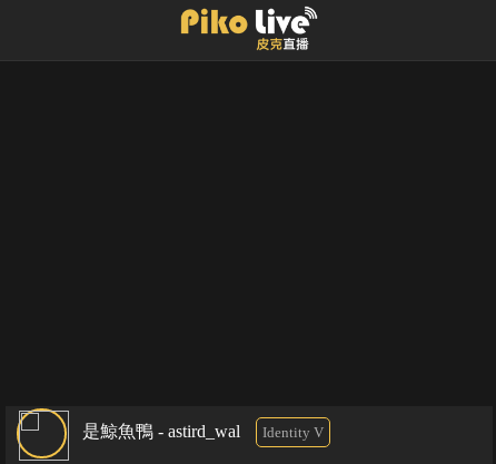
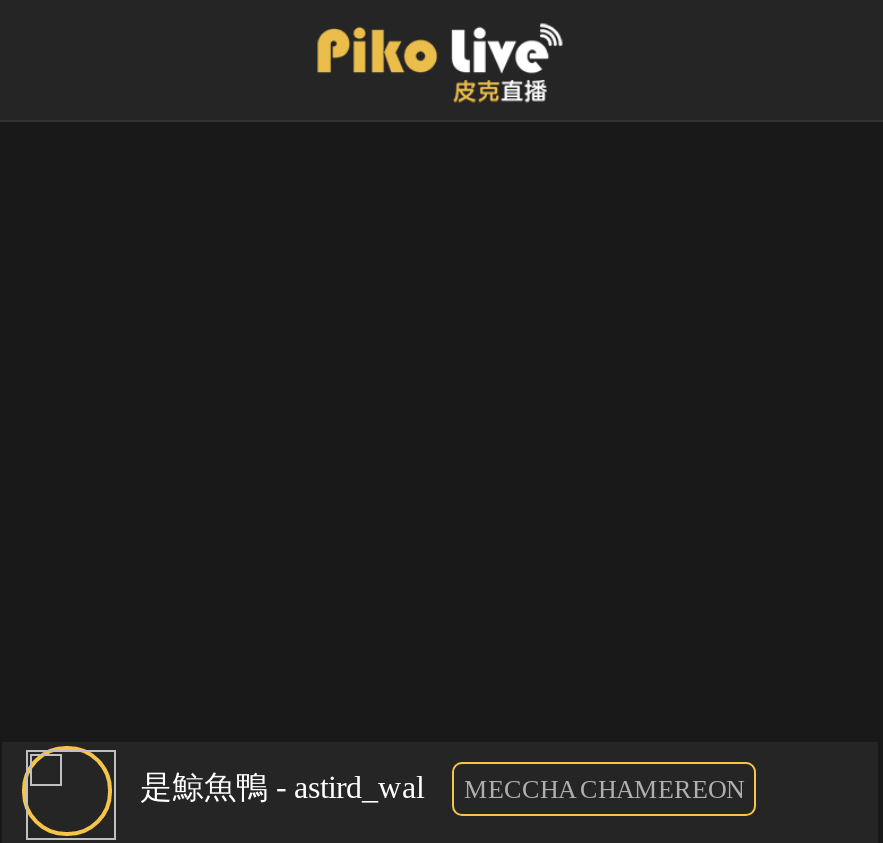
[262,424,324,441] Identity V -> [464,775,744,805] MECCHA CHAMEREON

